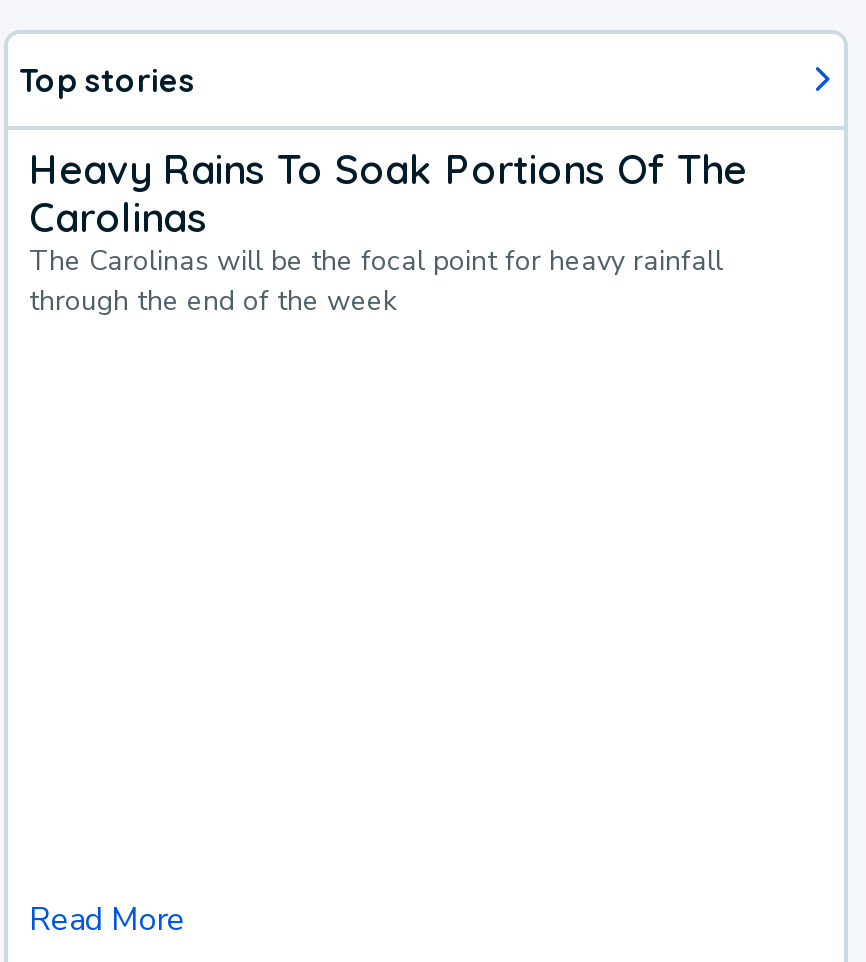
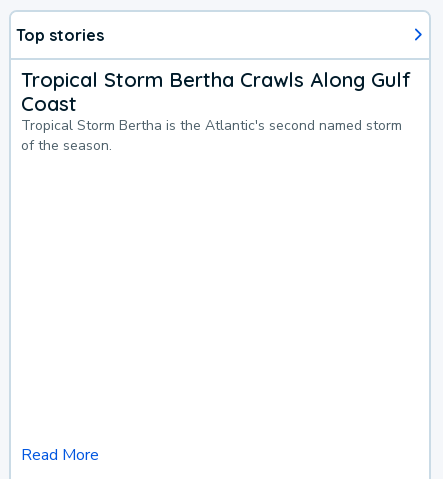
[29,143,747,319] Heavy Rains To Soak Portions Of The | Carolinas | The Carolinas will be the focal point for heavy rainfall | through the end of the week -> [21,67,411,155] Tropical Storm Bertha Crawls Along Gulf | Coast | Tropical Storm Bertha is the Atlantic's second named storm | of the season.

